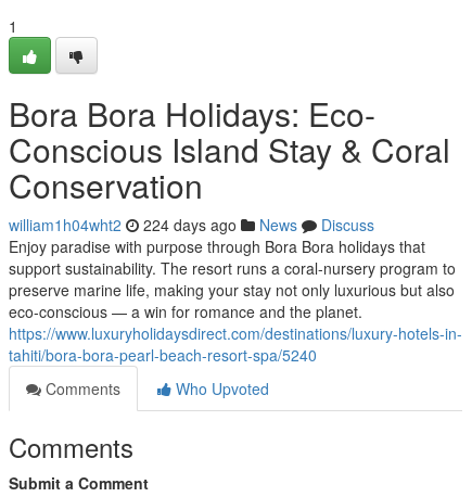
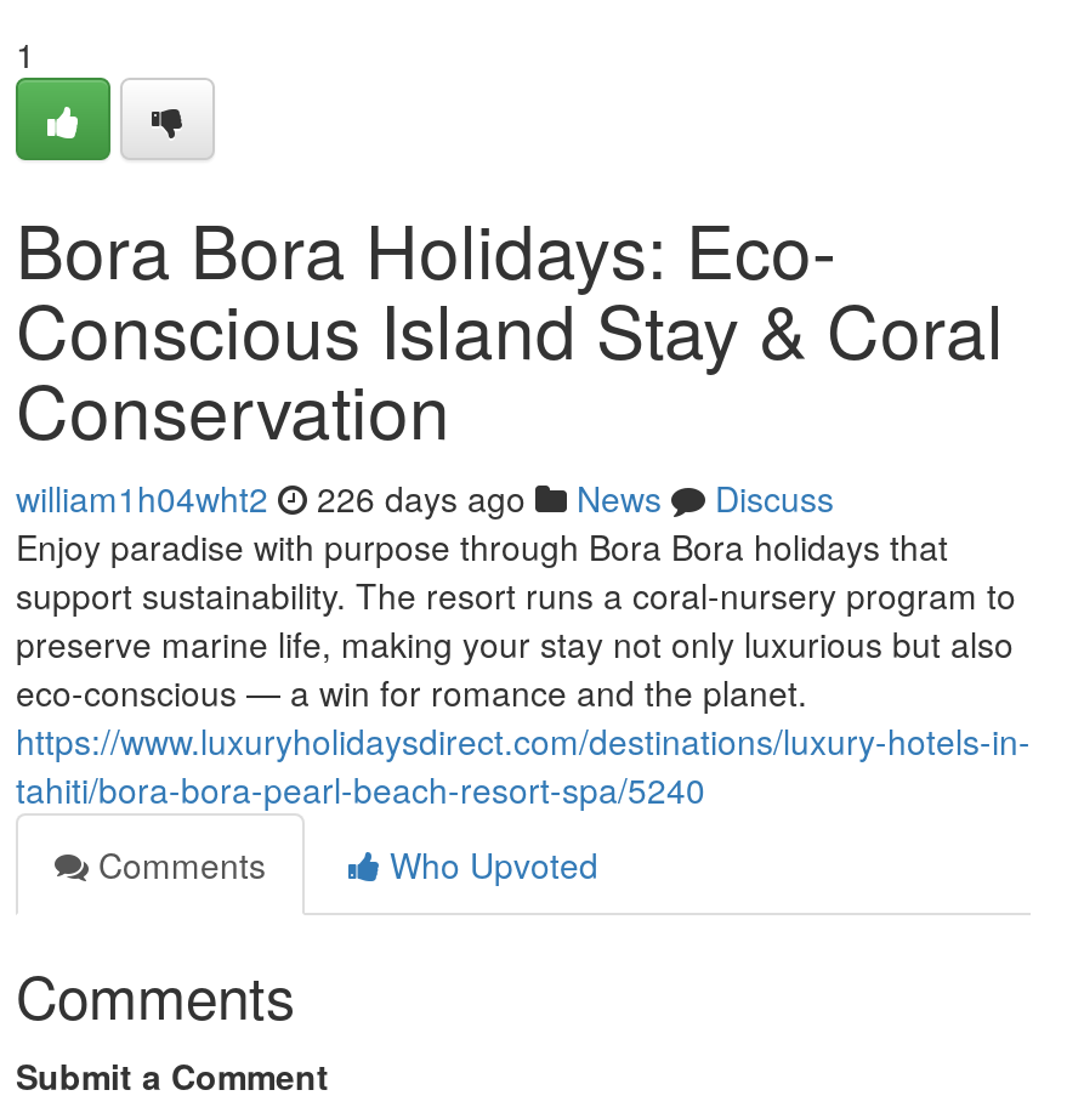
[9,214,374,235] william1h04wht2 224 days ago News Discuss -> [16,473,834,522] william1h04wht2 226 days ago News Discuss

